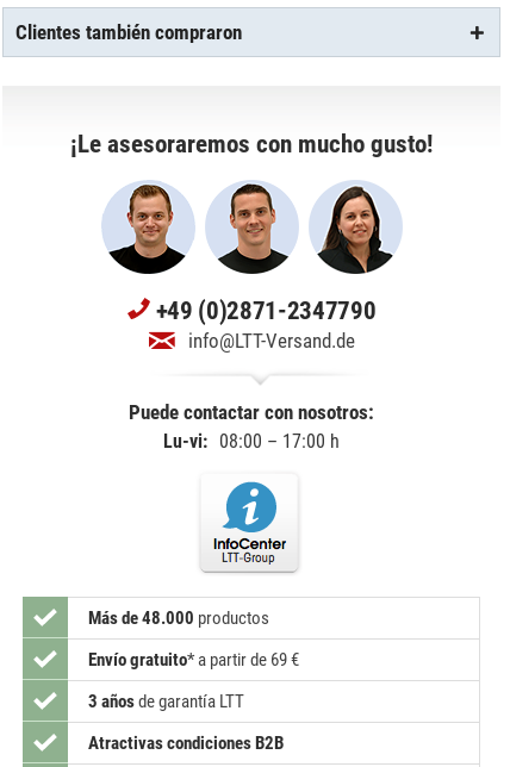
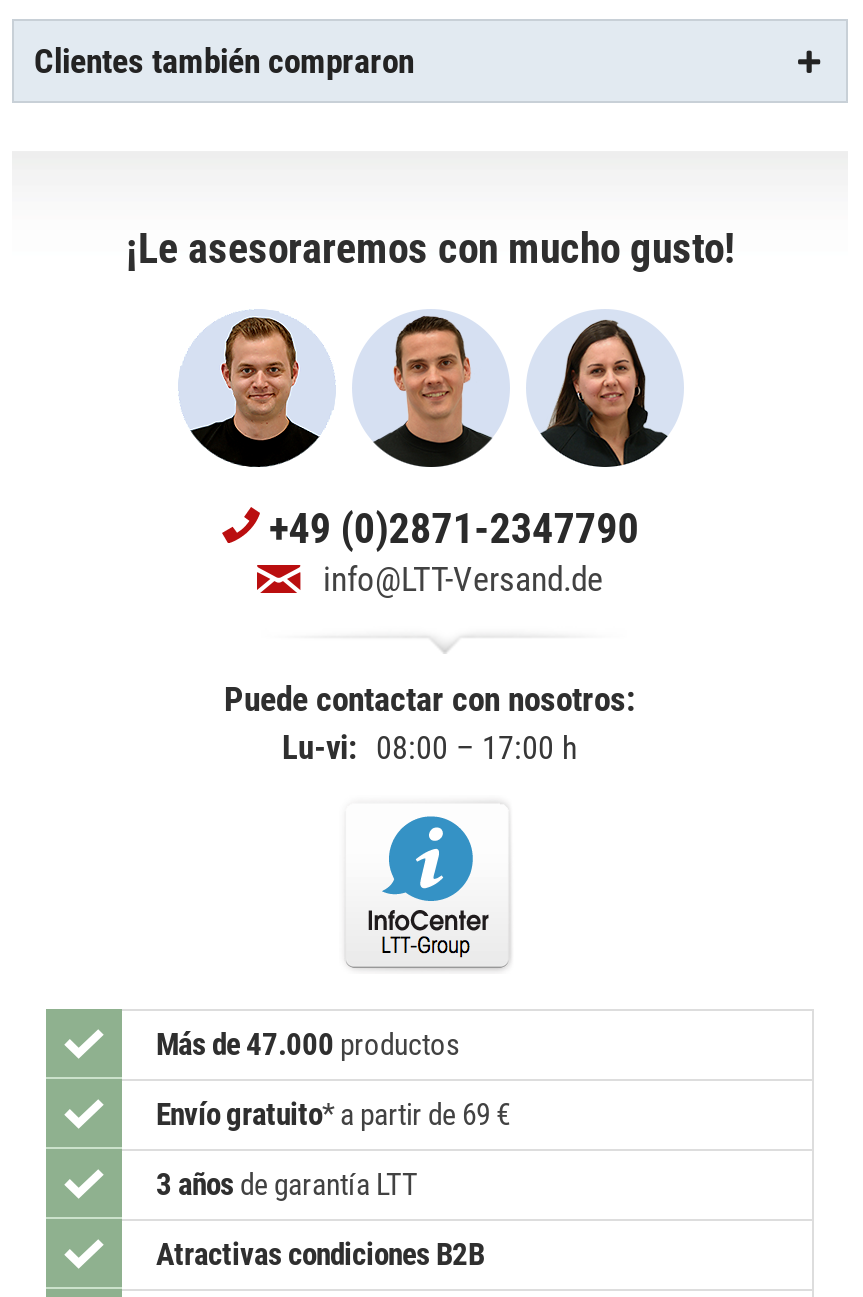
[88,607,269,628] Más de 48.000 productos -> [156,1026,460,1062] Más de 47.000 productos

